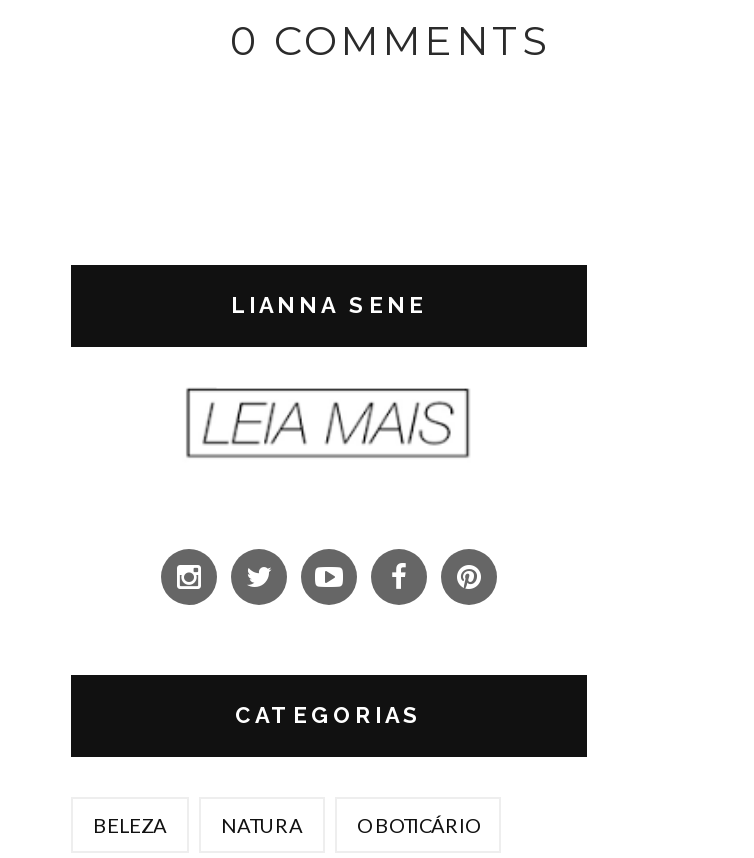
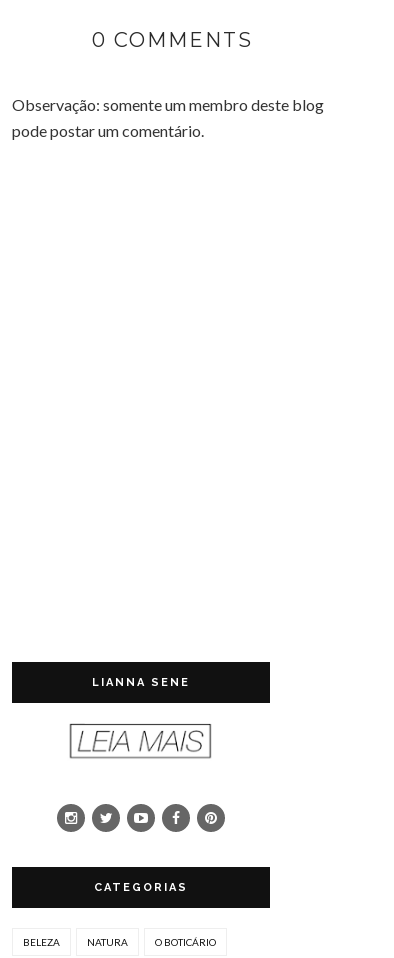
none -> [12,95,324,140] Observação: somente um membro deste blog | pode postar um comentário.

